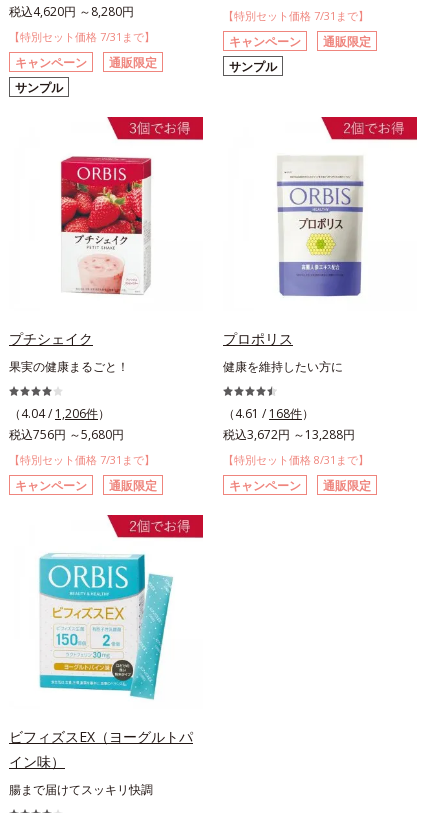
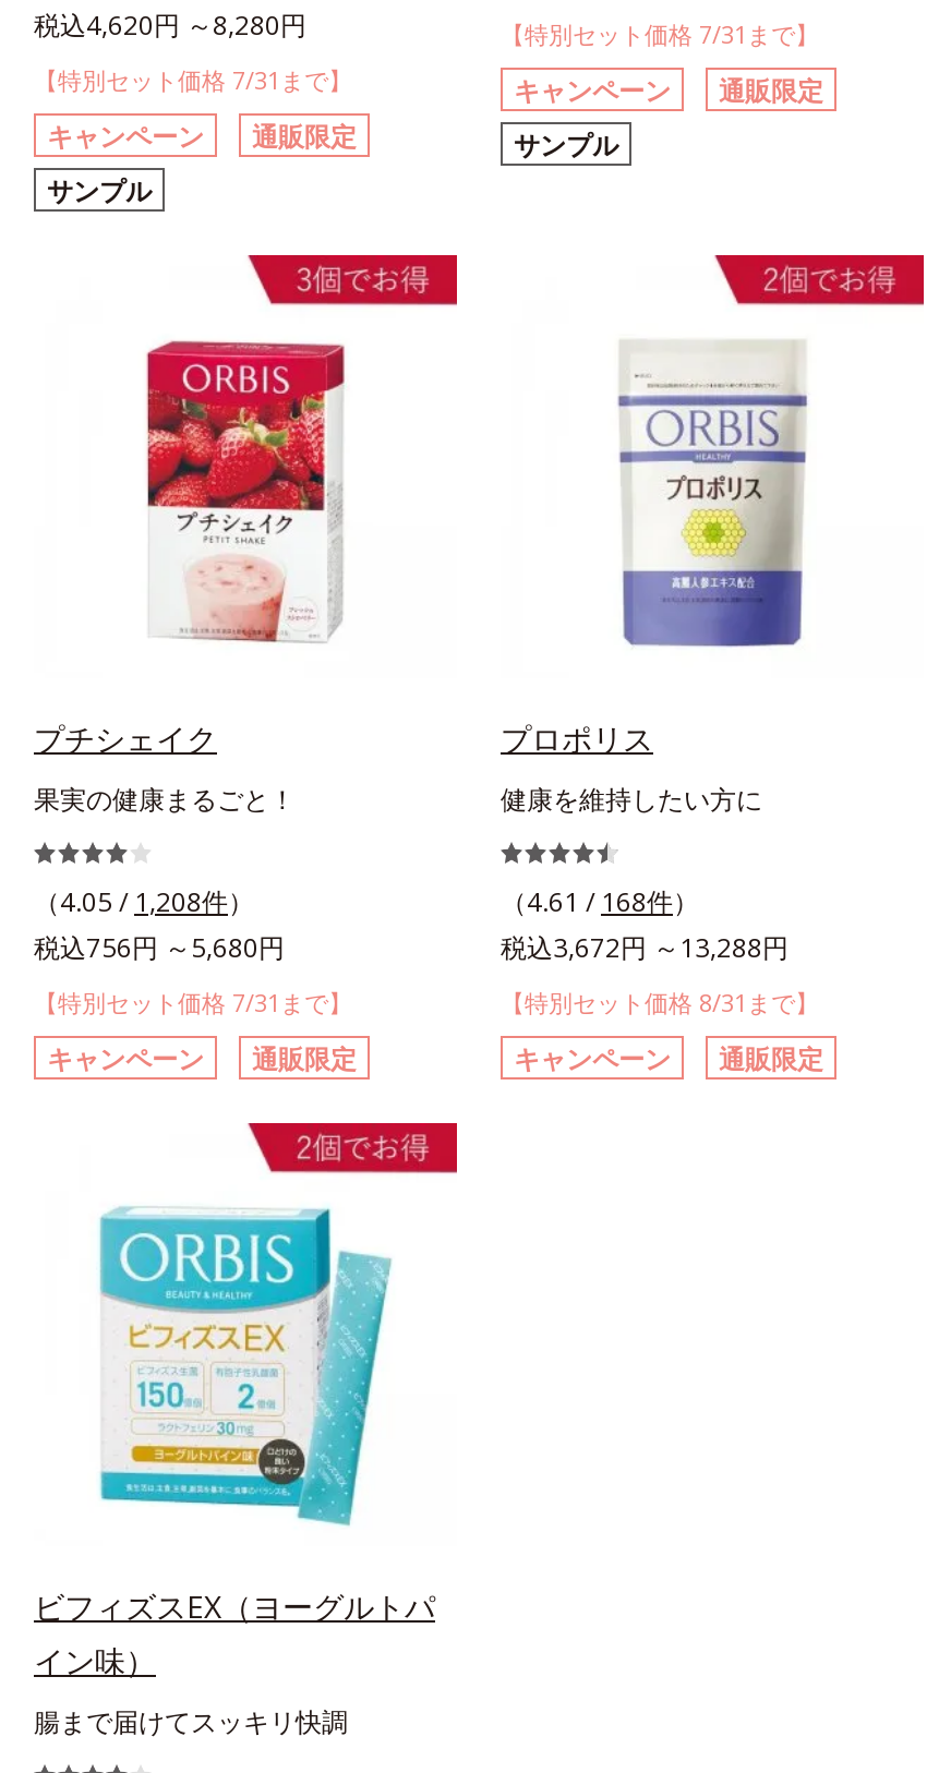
[9,405,110,422] （4.04 / 1,206件） -> [34,882,254,919] （4.05 / 1,208件）

